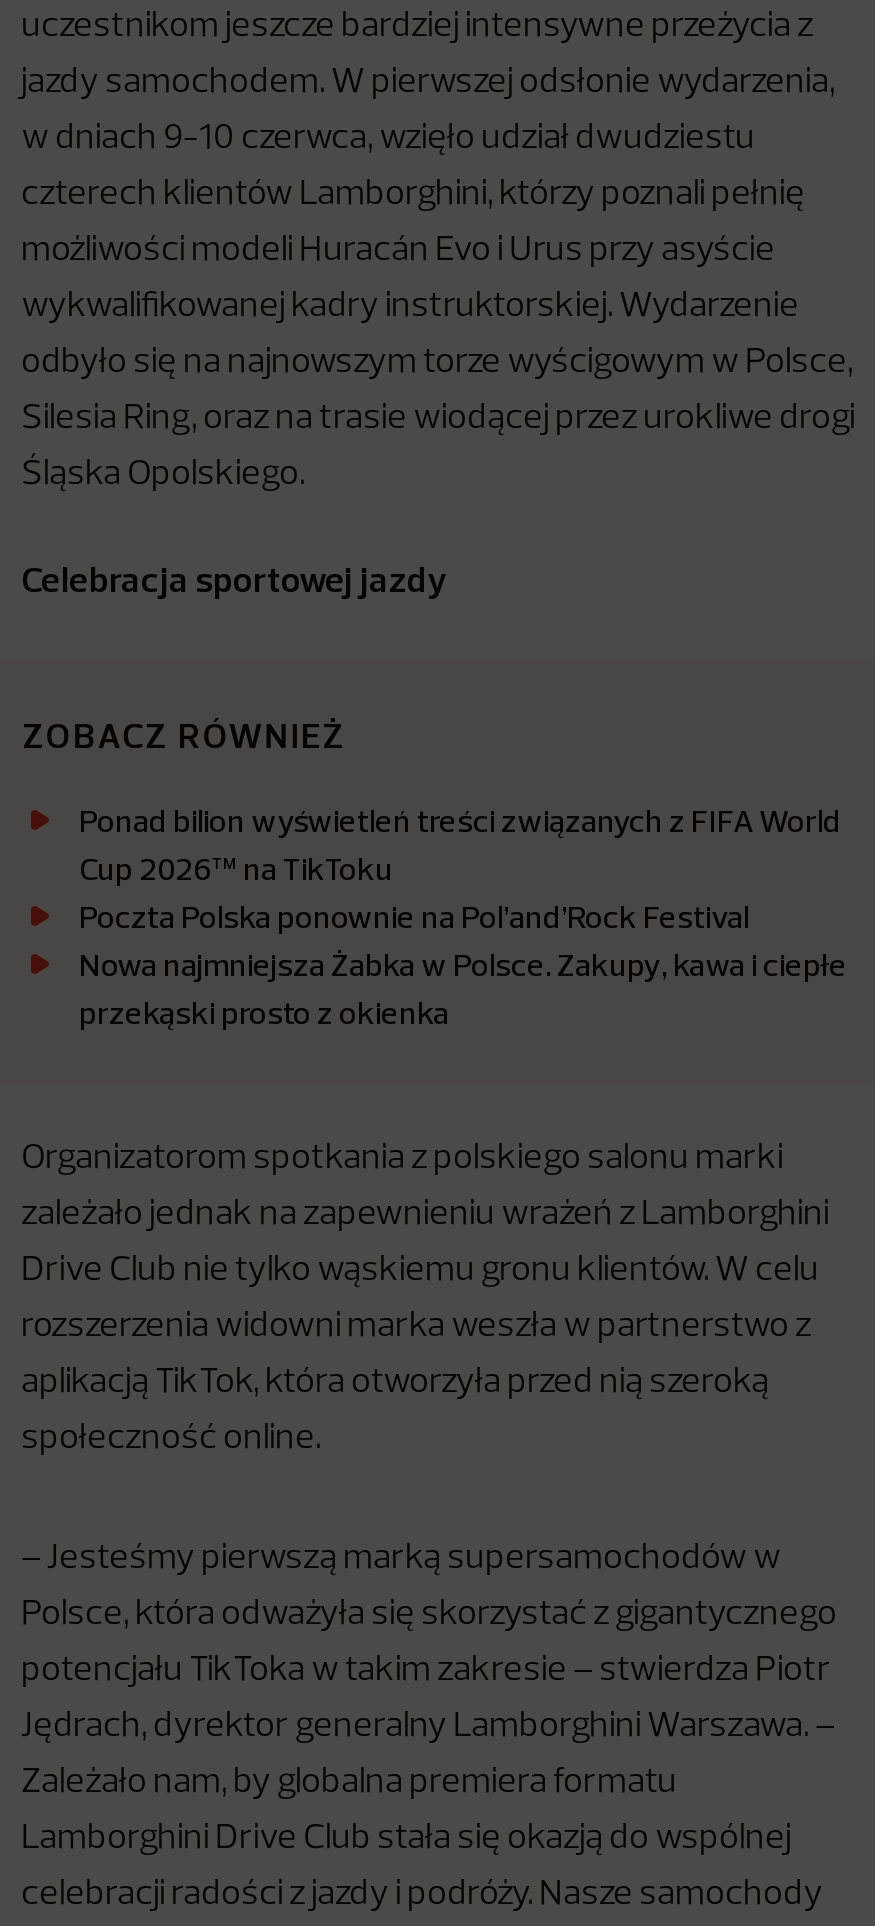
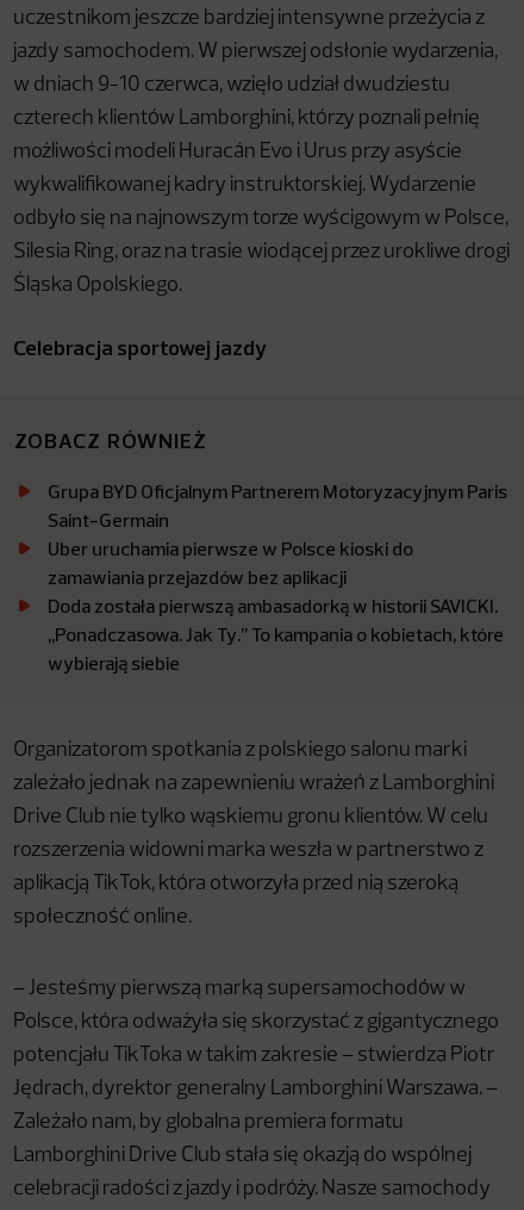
[79,800,847,1032] Ponad bilion wyświetleń treści związanych z FIFA World | Cup 2026™ na TikToku | Poczta Polska ponownie na Pol’and’Rock Festival | Nowa najmniejsza Żabka w Polsce. Zakupy, kawa i ciepłe | przekąski prosto z okienka -> [48,479,507,675] Grupa BYD Oficjalnym Partnerem Motoryzacyjnym Paris | Saint-Germain | Uber uruchamia pierwsze w Polsce kioski do | zamawiania przejazdów bez aplikacji | Doda została pierwszą ambasadorką w historii SAVICKI. | ,,Ponadczasowa. Jak Ty.’’ To kampania o kobietach, które | wybierają siebie

